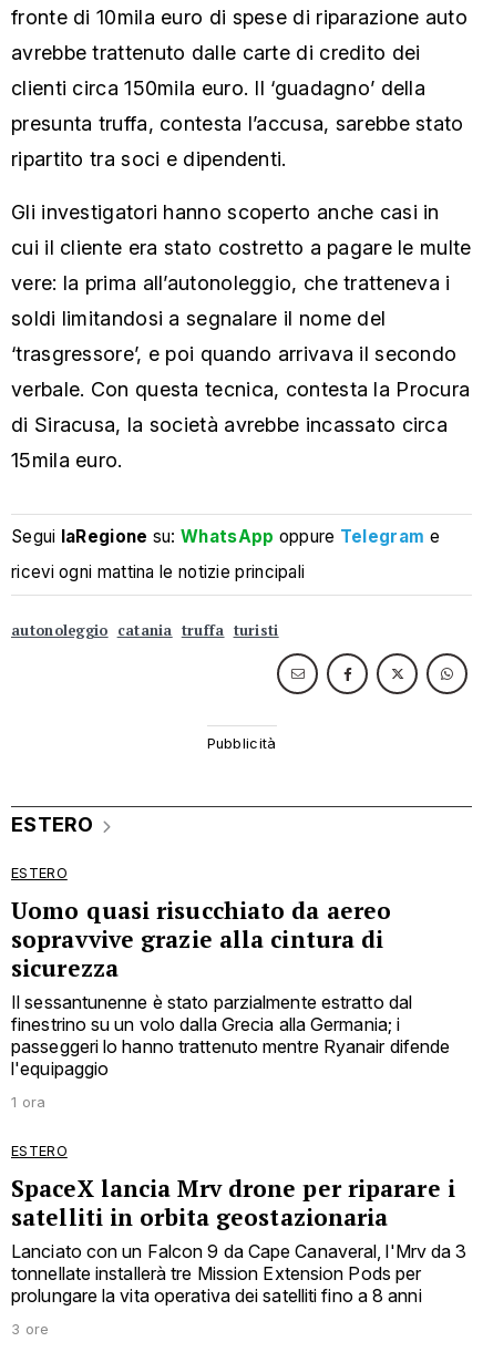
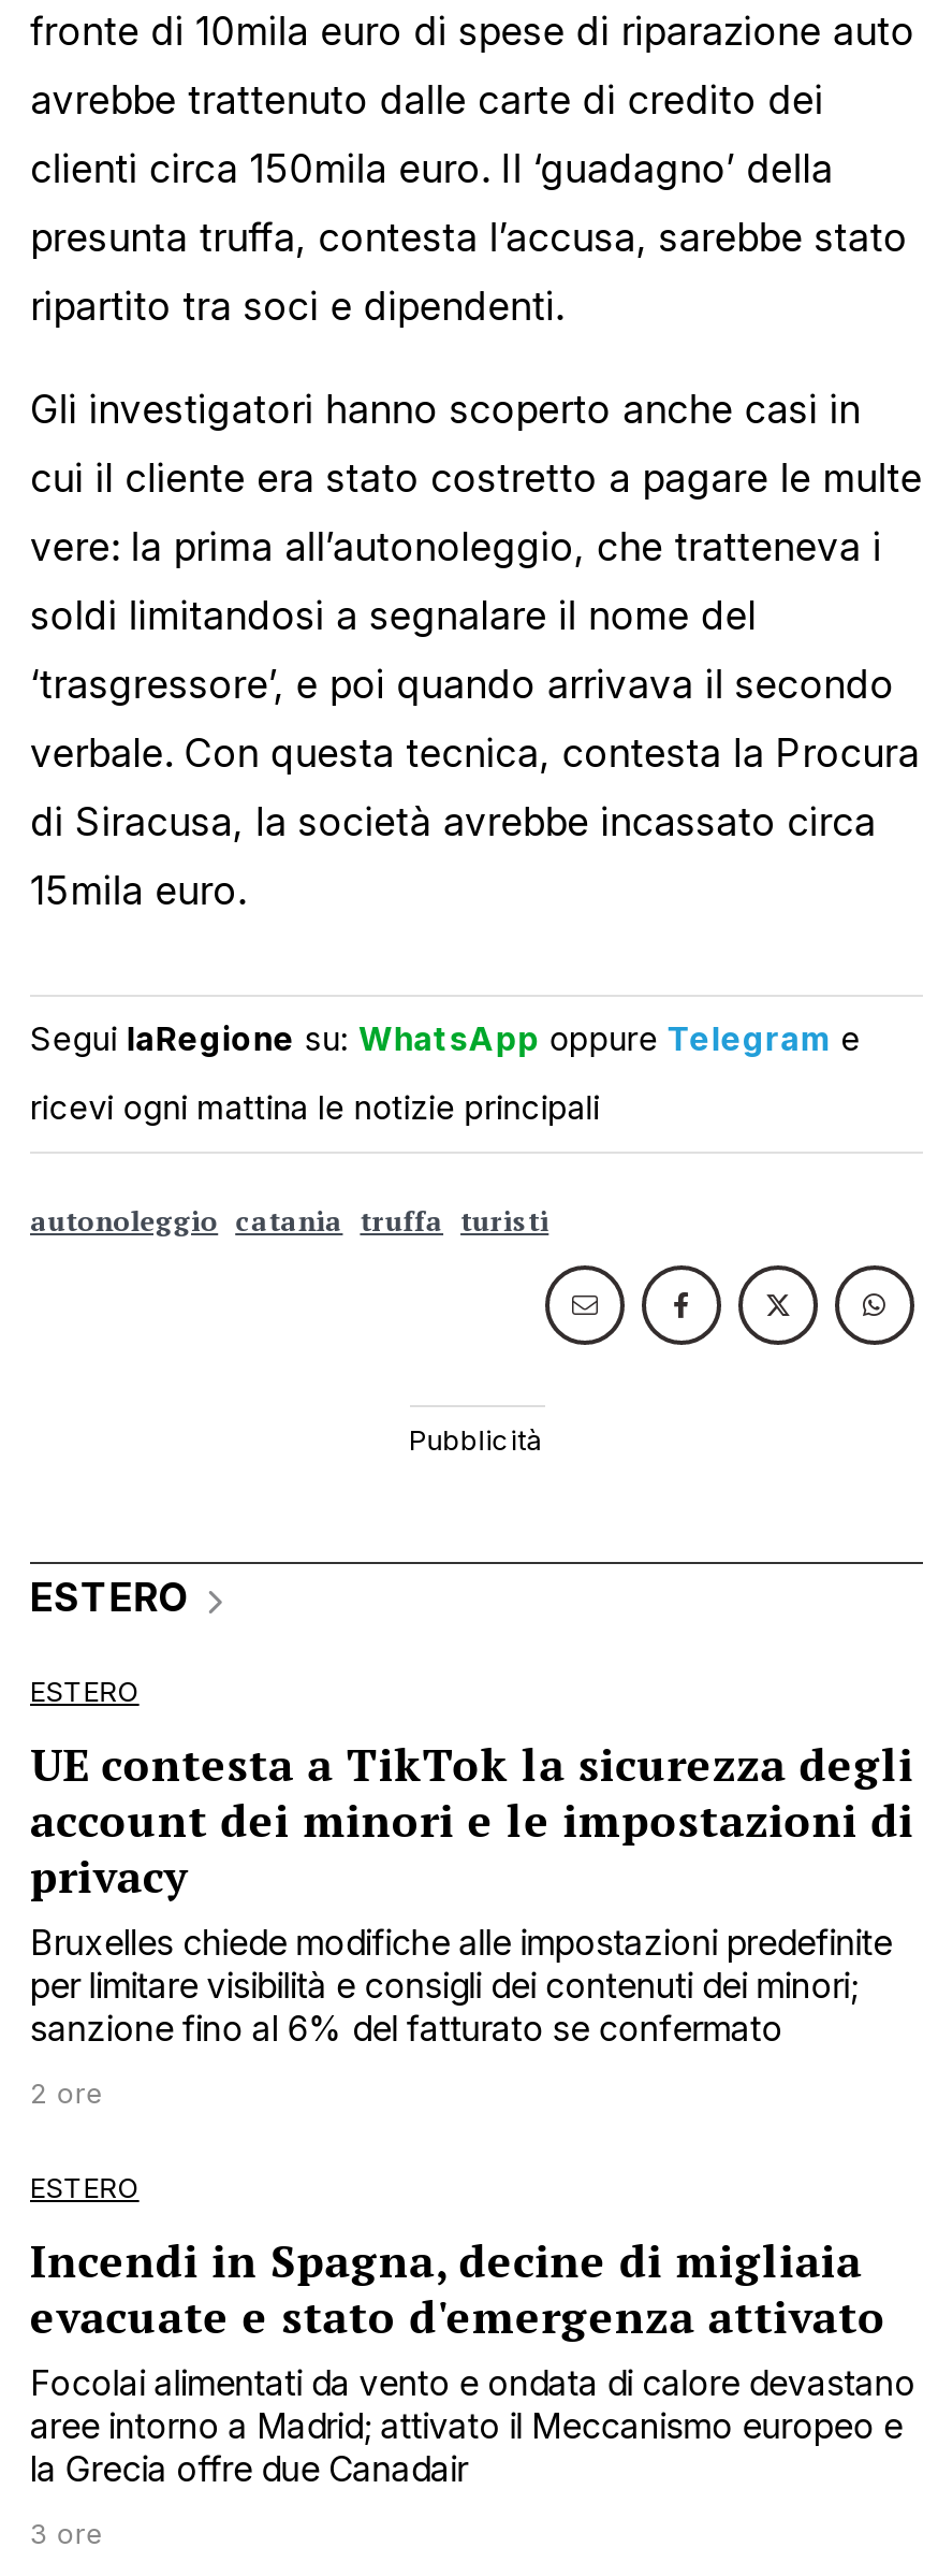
[11,895,450,1080] Uomo quasi risucchiato da aereo | sopravvive grazie alla cintura di | sicurezza | Il sessantunenne è stato parzialmente estratto dal | finestrino su un volo dalla Grecia alla Germania; i | passeggeri lo hanno trattenuto mentre Ryanair difende | l'equipaggio -> [30,1735,914,2050] UE contesta a TikTok la sicurezza degli | account dei minori e le impostazioni di | privacy | Bruxelles chiede modifiche alle impostazioni predefinite | per limitare visibilità e consigli dei contenuti dei minori; | sanzione fino al 6% del fatturato se confermato
[11,1094,46,1111] 1 ora -> [30,2078,104,2111] 2 ore
[11,1173,467,1307] SpaceX lancia Mrv drone per riparare i | satelliti in orbita geostazionaria | Lanciato con un Falcon 9 da Cape Canaveral, l'Mrv da 3 | tonnellate installerà tre Mission Extension Pods per | prolungare la vita operativa dei satelliti fino a 8 anni -> [30,2231,916,2491] Incendi in Spagna, decine di migliaia | evacuate e stato d'emergenza attivato | Focolai alimentati da vento e ondata di calore devastano | aree intorno a Madrid; attivato il Meccanismo europeo e | la Grecia offre due Canadair

